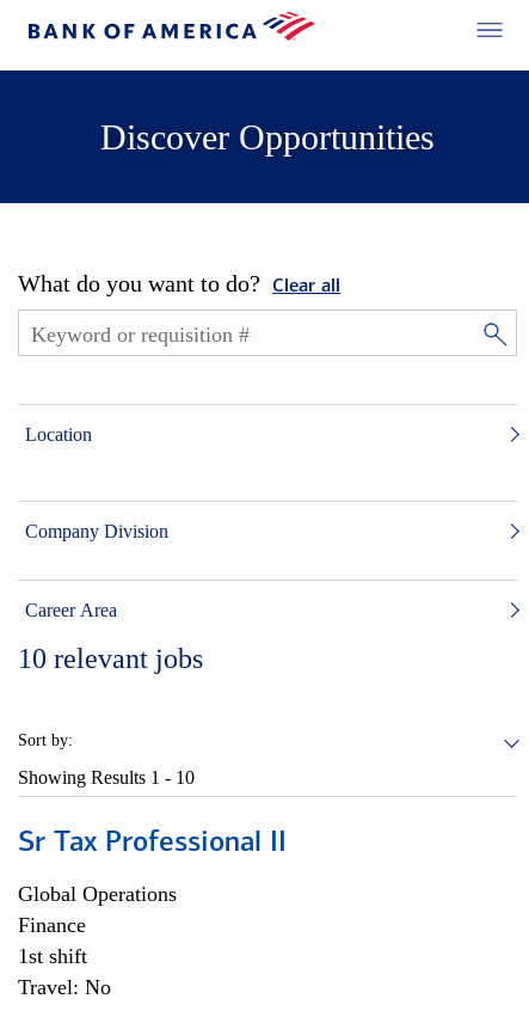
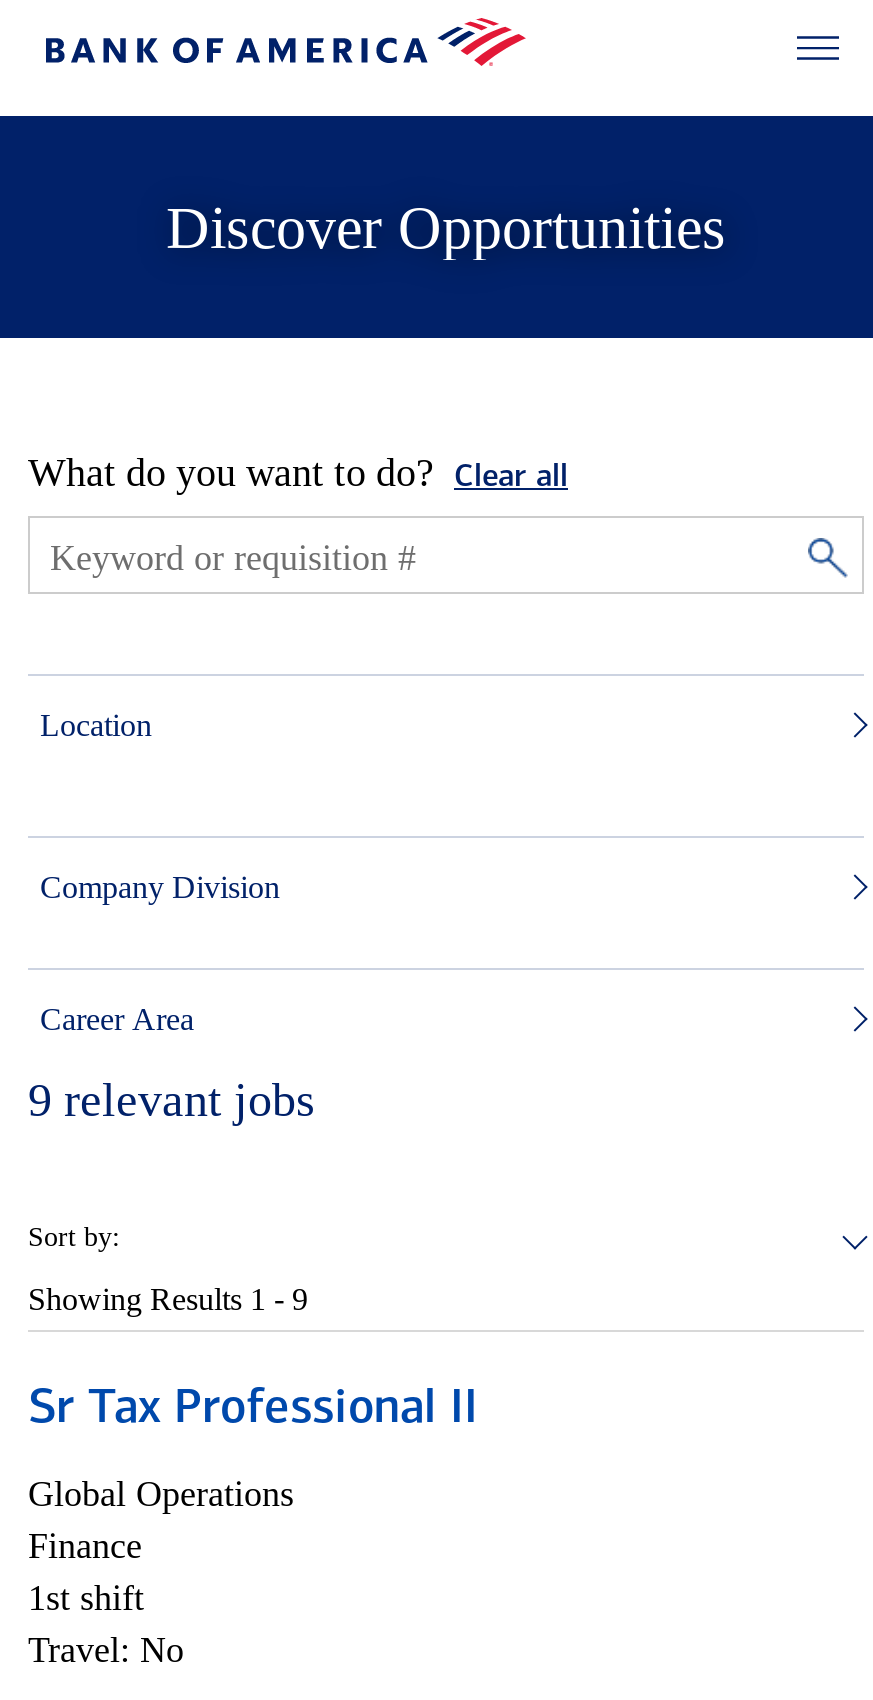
[18,643,203,674] 10 relevant jobs -> [28,1074,314,1126] 9 relevant jobs
[18,767,195,788] Showing Results 1 - 10 -> [28,1282,308,1316] Showing Results 1 - 9

